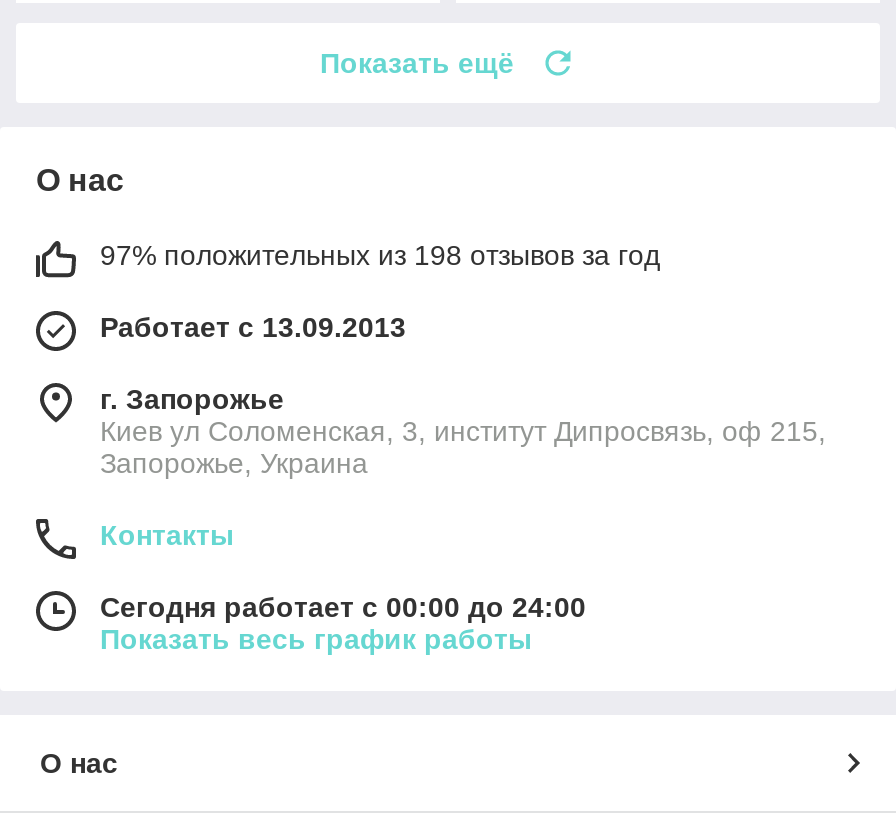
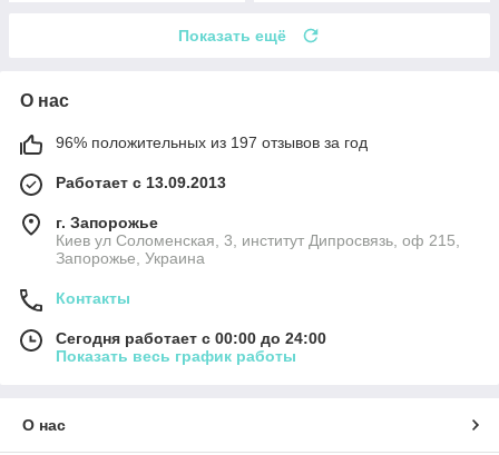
[100,240,660,272] 97% положительных из 198 отзывов за год -> [56,134,368,152] 96% положительных из 197 отзывов за год

